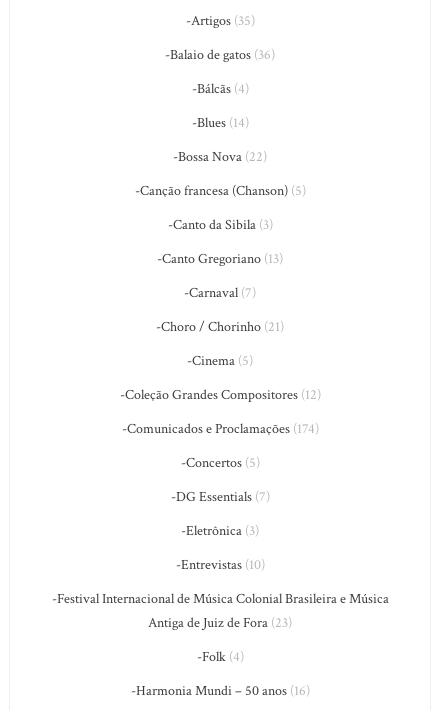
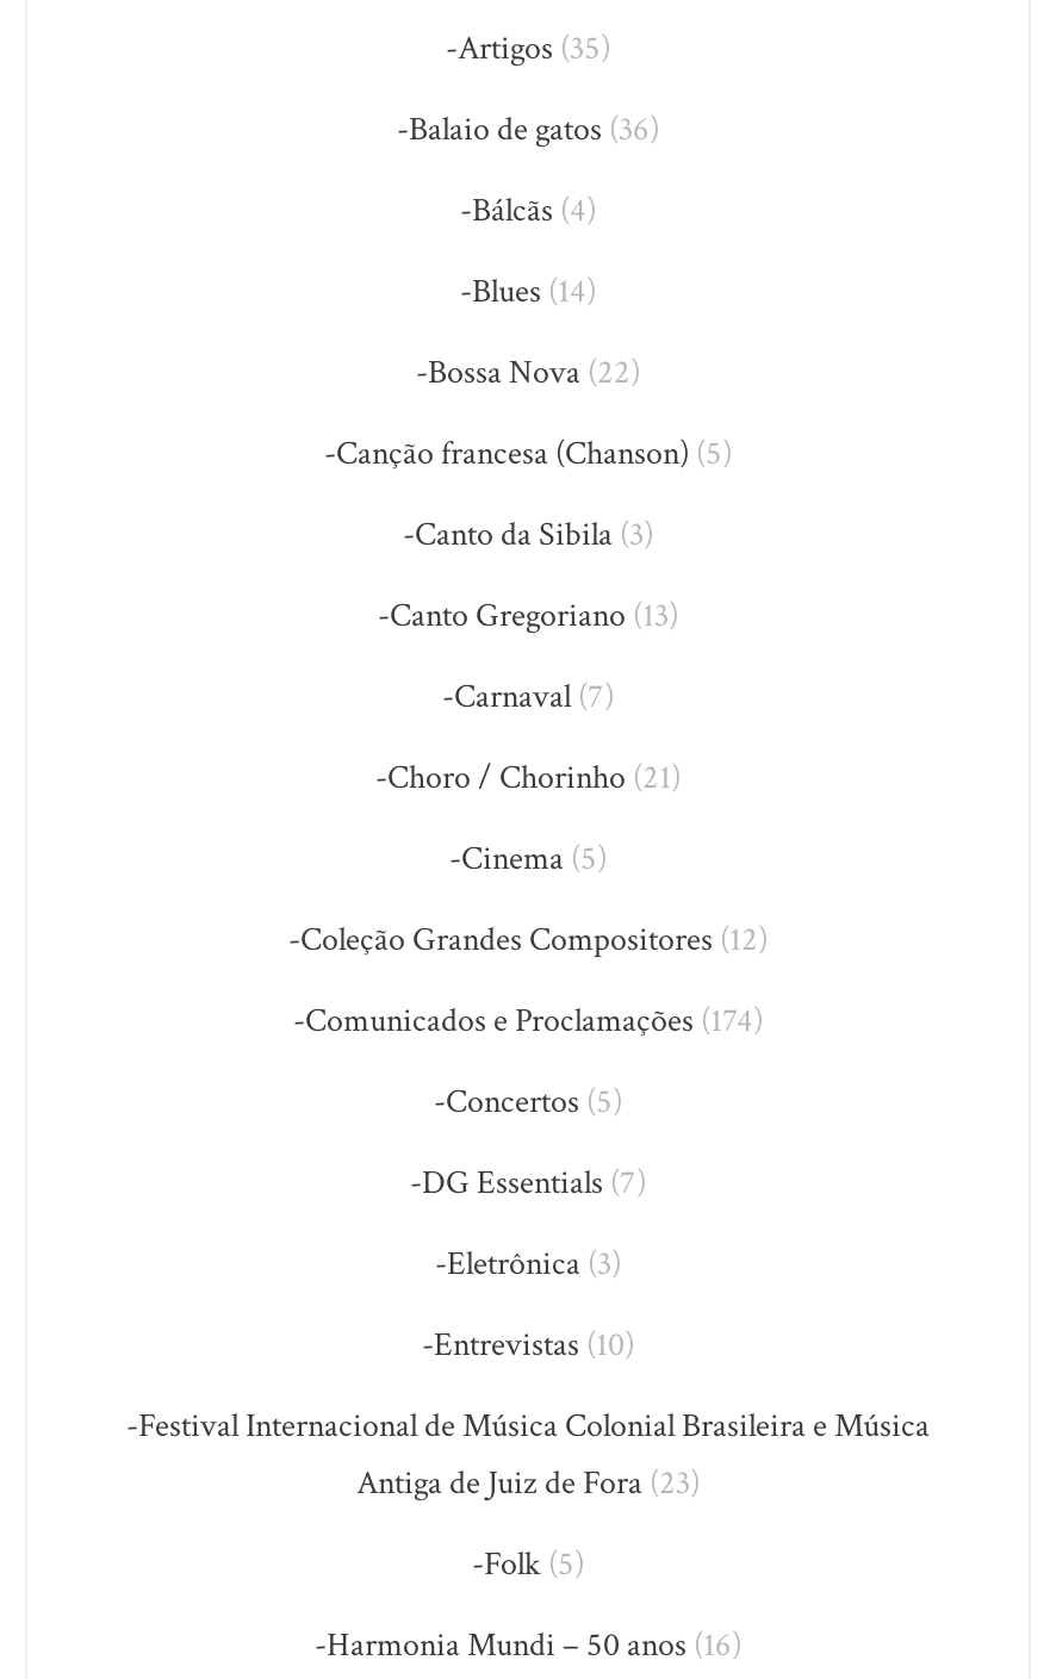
[196,648,243,666] -Folk (4) -> [472,1543,584,1586] -Folk (5)

